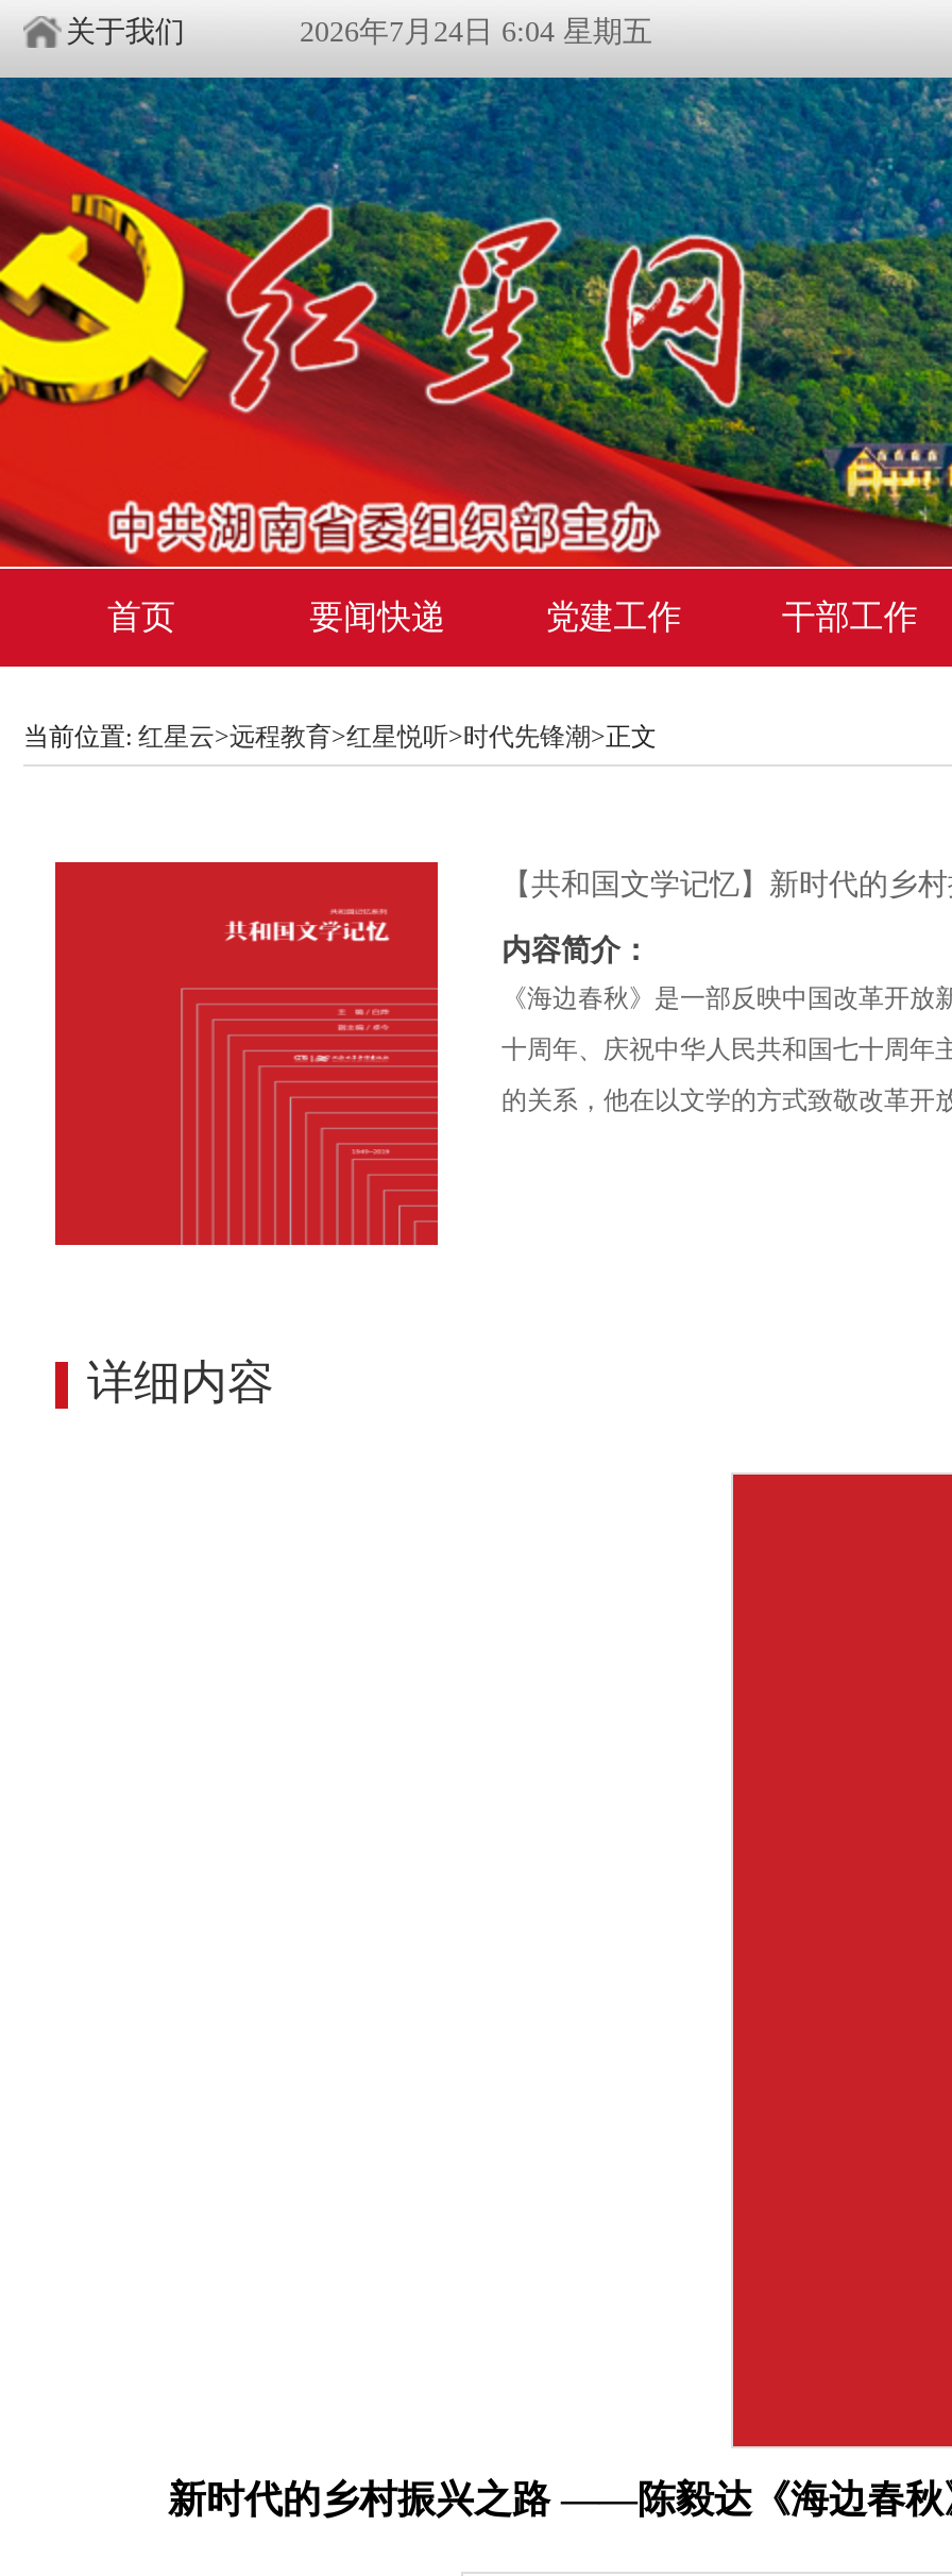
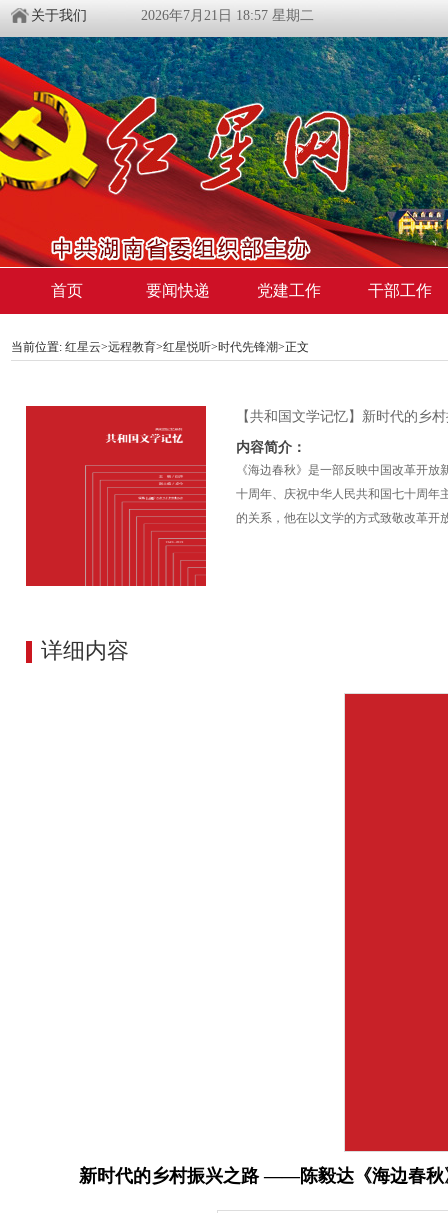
[300,16,652,48] 2026年7月24日 6:04 星期五 -> [141,8,314,23] 2026年7月21日 18:57 星期二

